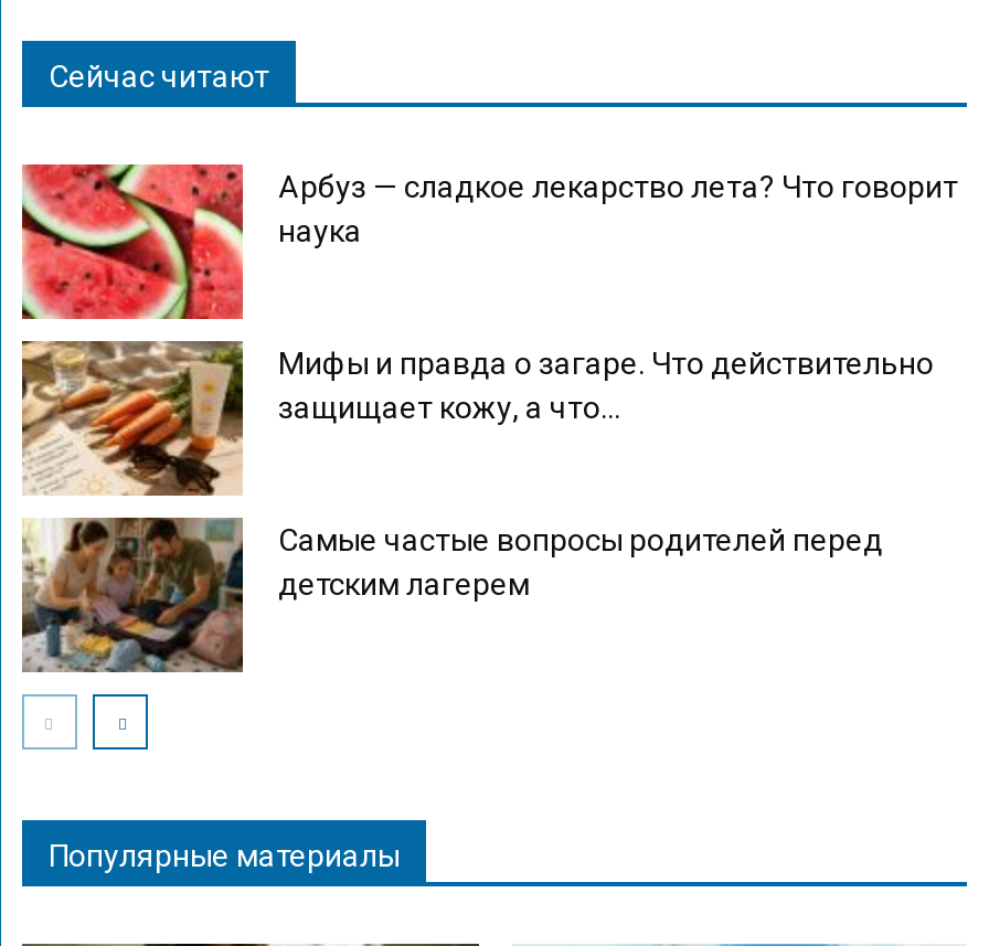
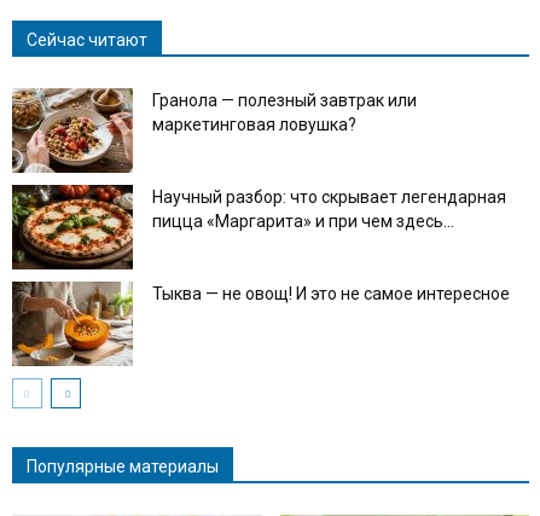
[20,162,958,321] [image] | Арбуз — сладкое лекарство лета? Что говорит | наука -> [11,87,417,174] [image] | Гранола — полезный завтрак или | маркетинговая ловушка?
[20,339,934,498] [image] | Мифы и правда о загаре. Что действительно | защищает кожу, а что... -> [11,184,506,271] [image] | Научный разбор: что скрывает легендарная | пицца «Маргарита» и при чем здесь...
[22,518,883,674] [image] | Самые частые вопросы родителей перед | детским лагерем -> [11,280,510,366] [image] | Тыква — не овощ! И это не самое интересное

